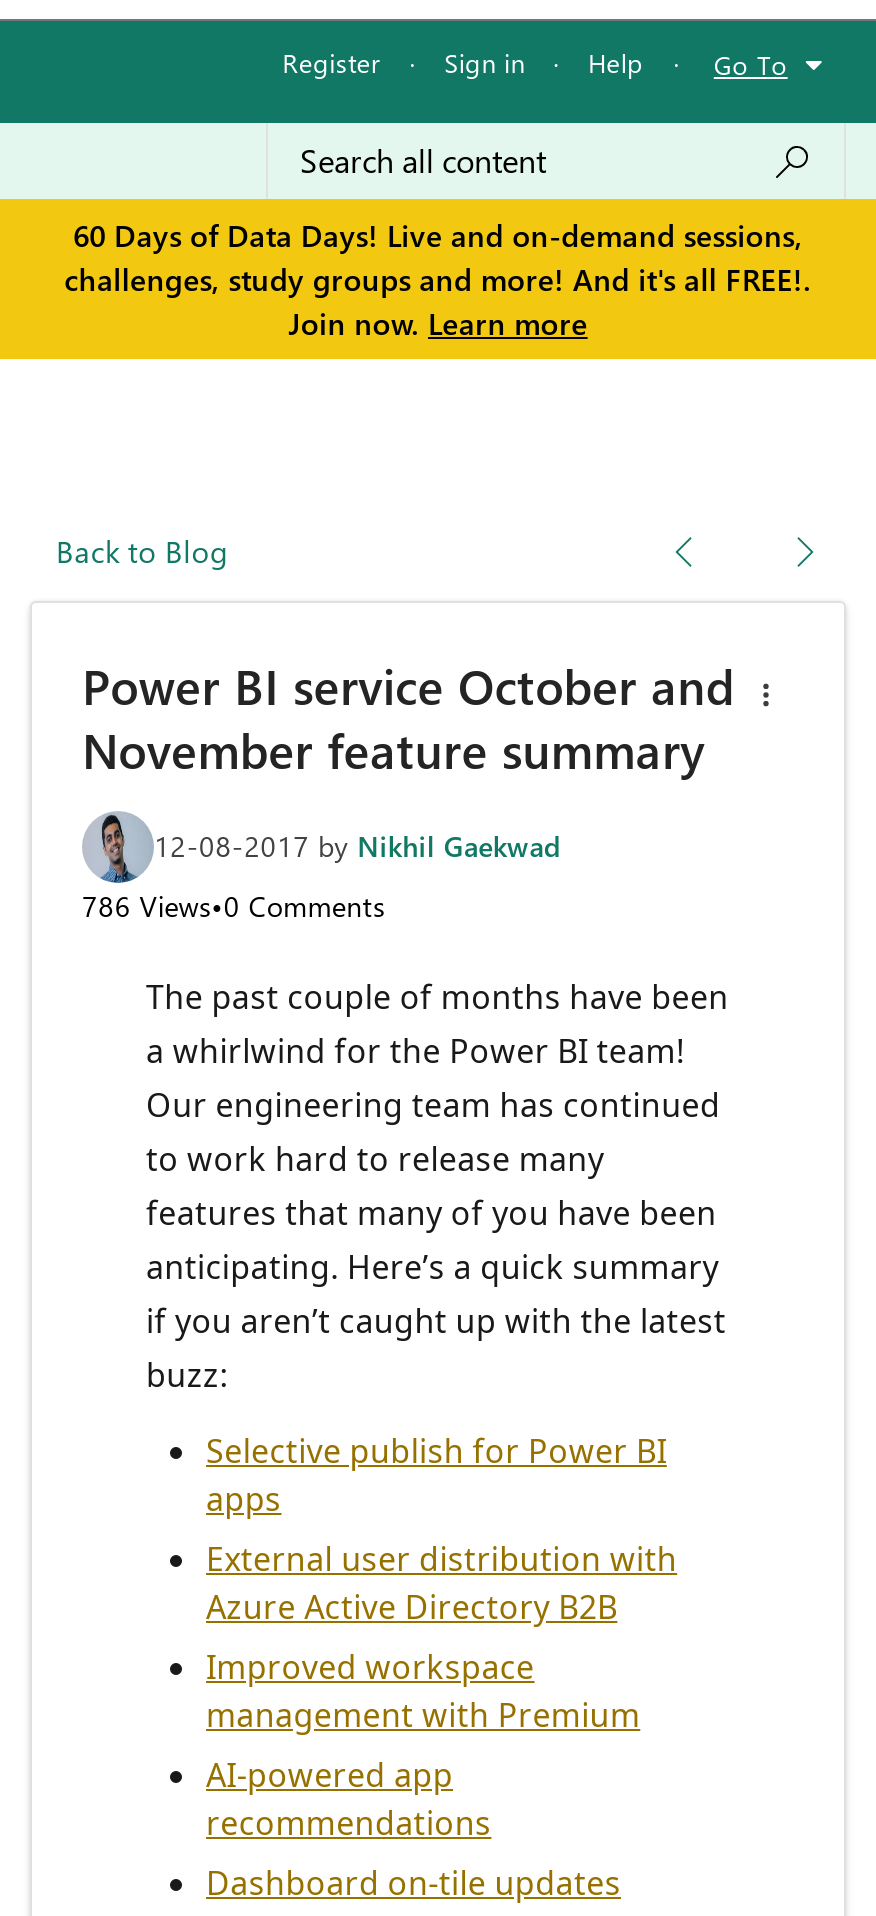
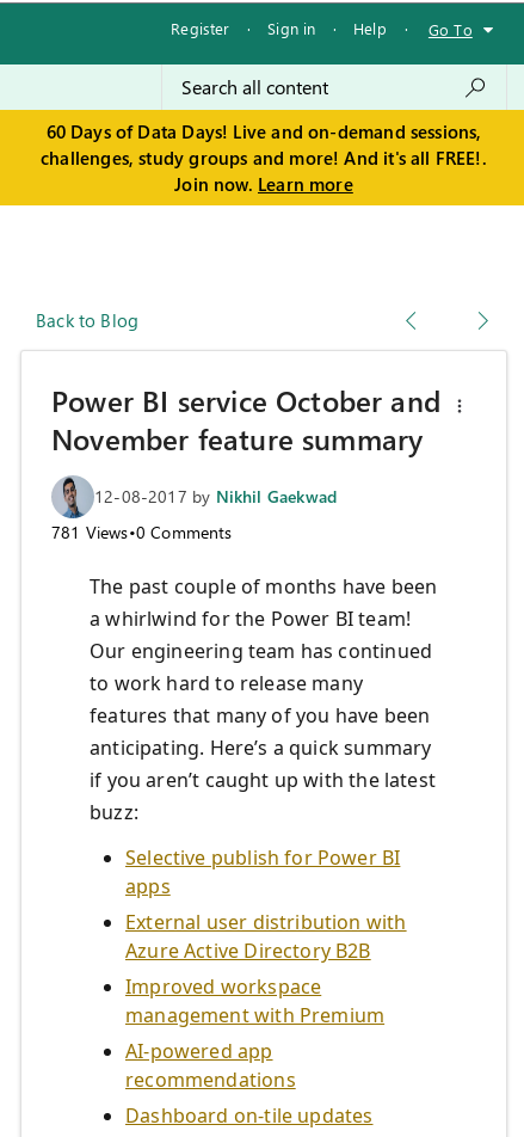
[82,888,385,926] 786 Views•0 Comments -> [51,521,232,544] 781 Views•0 Comments

